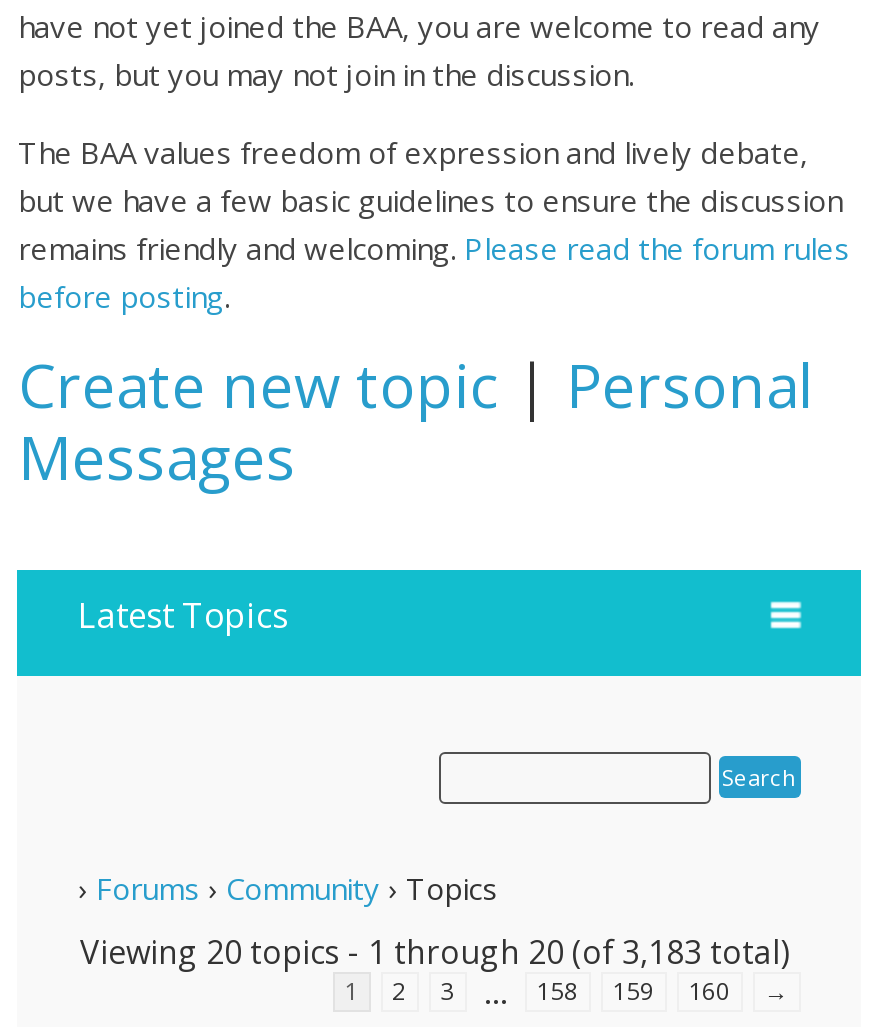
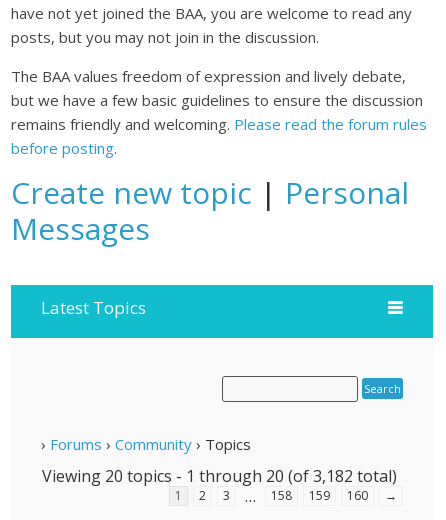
[80,930,790,974] Viewing 20 topics - 1 through 20 (of 3,183 total) -> [42,465,397,487] Viewing 20 topics - 1 through 20 (of 3,182 total)

